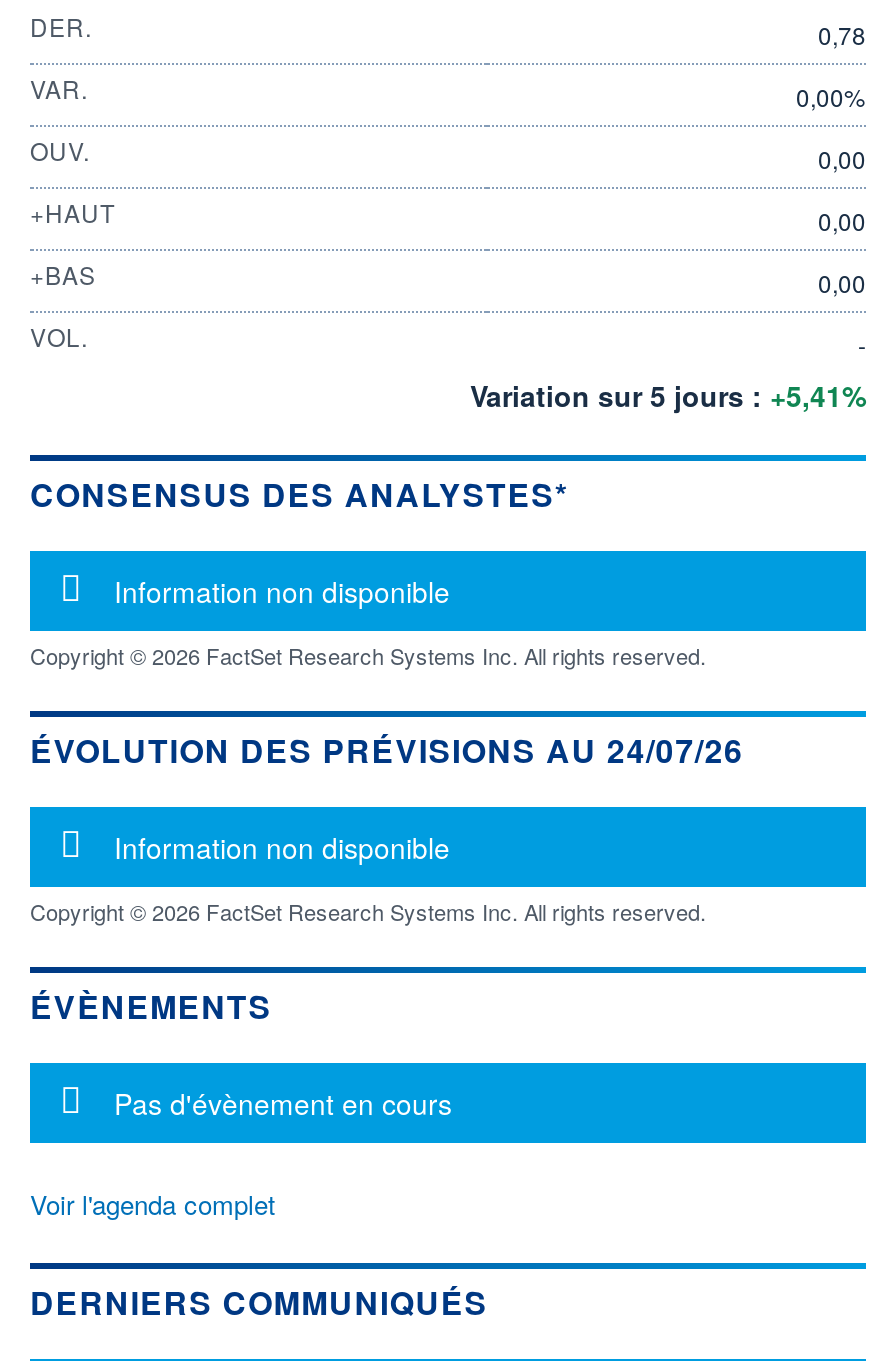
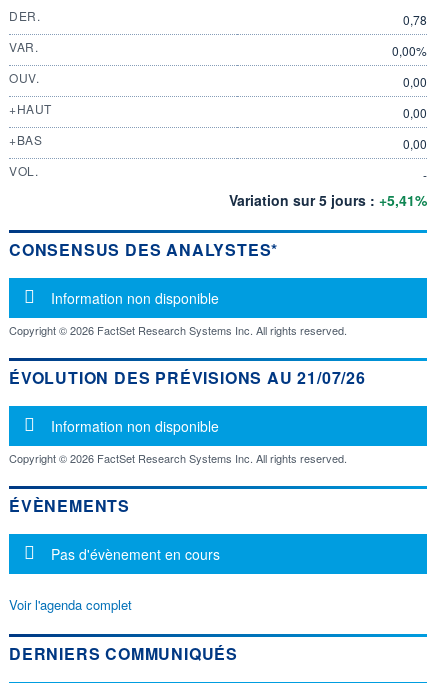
[30,727,744,773] ÉVOLUTION DES PRÉVISIONS AU 24/07/26 -> [9,366,366,389] ÉVOLUTION DES PRÉVISIONS AU 21/07/26

